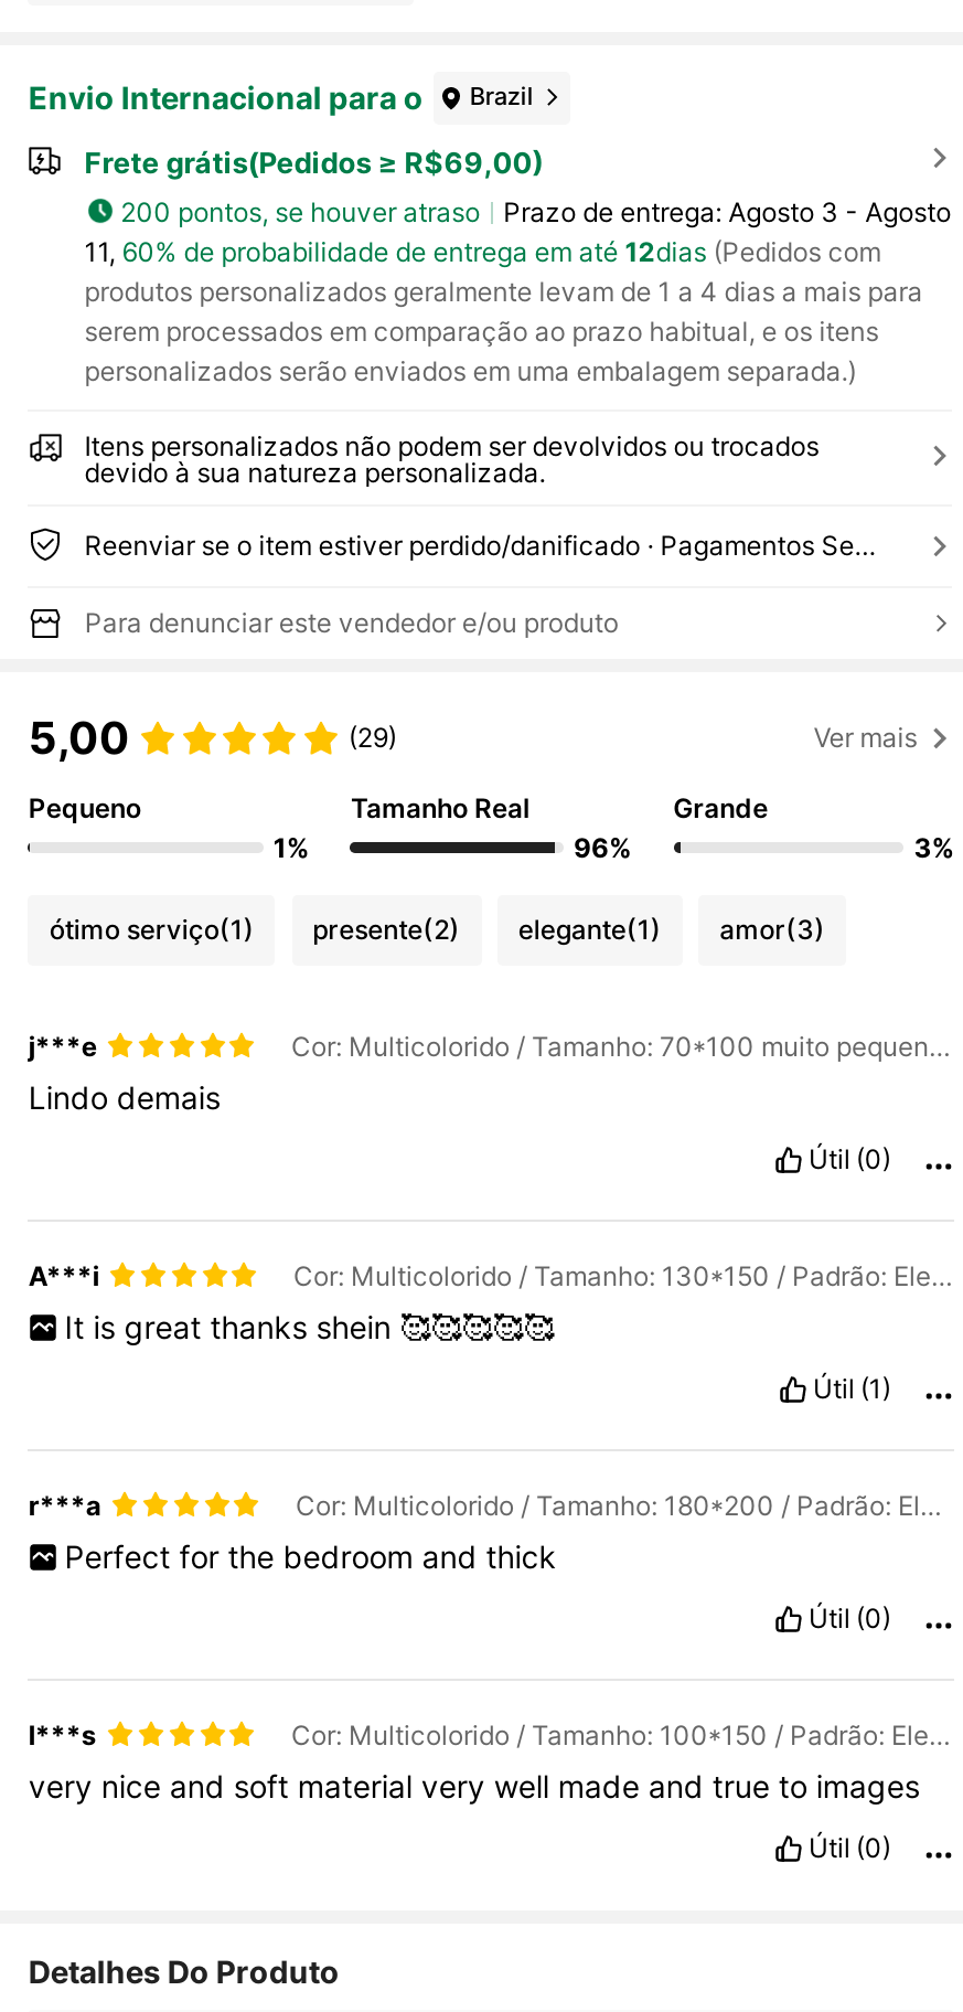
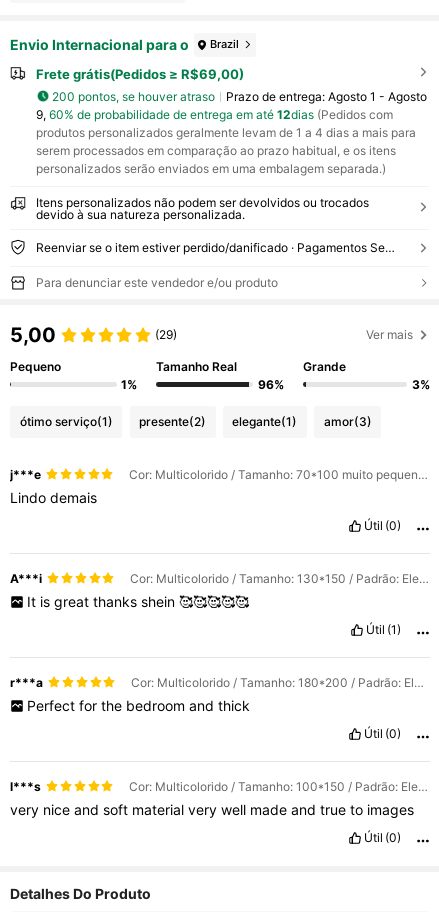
[503,194,951,228] Prazo de entrega: Agosto 3 - Agosto -> [226,89,427,104] Prazo de entrega: Agosto 1 - Agosto
[84,235,881,268] 11, 60% de probabilidade de entrega em até 12dias (Pedidos com -> [36,107,393,122] 9, 60% de probabilidade de entrega em até 12dias (Pedidos com

